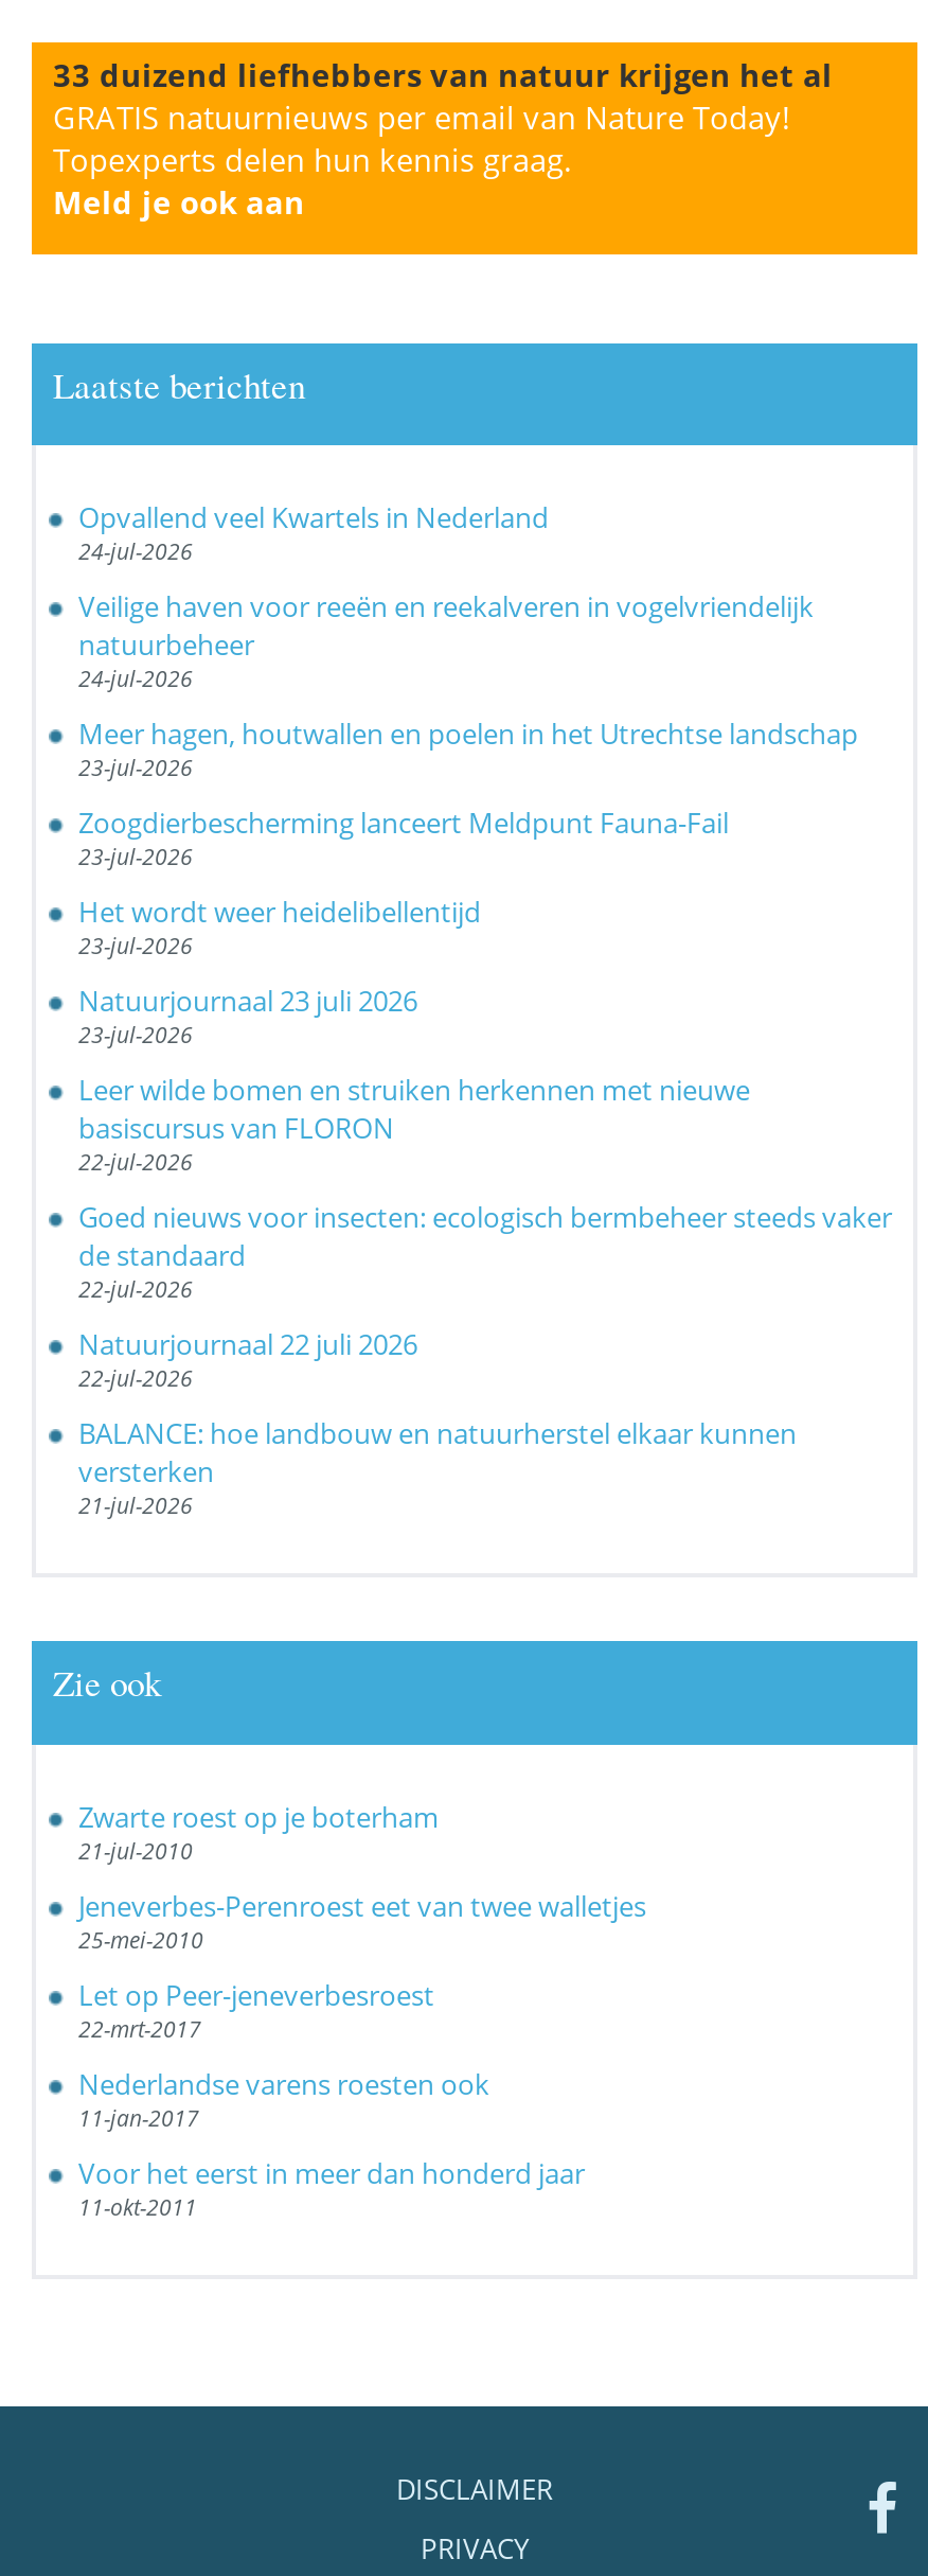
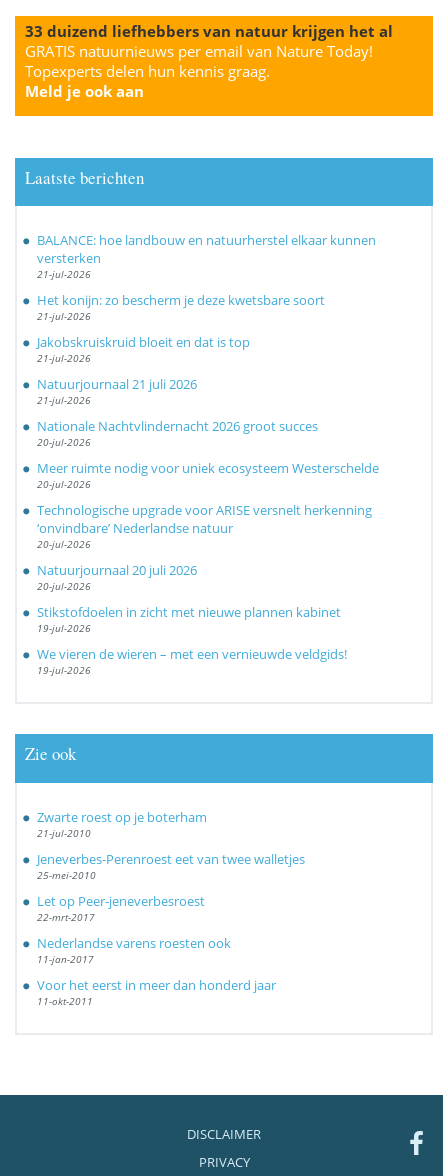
[78,499,892,1393] Opvallend veel Kwartels in Nederland | 24-jul-2026 | Veilige haven voor reeën en reekalveren in vogelvriendelijk | natuurbeheer | 24-jul-2026 | Meer hagen, houtwallen en poelen in het Utrechtse landschap | 23-jul-2026 | Zoogdierbescherming lanceert Meldpunt Fauna-Fail | 23-jul-2026 | Het wordt weer heidelibellentijd | 23-jul-2026 | Natuurjournaal 23 juli 2026 | 23-jul-2026 | Leer wilde bomen en struiken herkennen met nieuwe | basiscursus van FLORON | 22-jul-2026 | Goed nieuws voor insecten: ecologisch bermbeheer steeds vaker | de standaard | 22-jul-2026 | Natuurjournaal 22 juli 2026 | 22-jul-2026 -> none
moved [78,1415,797,1521] -> [37,231,376,281]: BALANCE: hoe landbouw en natuurherstel elkaar kunnen | versterken | 21-jul-2026
none -> [37,291,379,677] Het konijn: zo bescherm je deze kwetsbare soort | 21-jul-2026 | Jakobskruiskruid bloeit en dat is top | 21-jul-2026 | Natuurjournaal 21 juli 2026 | 21-jul-2026 | Nationale Nachtvlindernacht 2026 groot succes | 20-jul-2026 | Meer ruimte nodig voor uniek ecosysteem Westerschelde | 20-jul-2026 | Technologische upgrade voor ARISE versnelt herkenning | ‘onvindbare’ Nederlandse natuur | 20-jul-2026 | Natuurjournaal 20 juli 2026 | 20-jul-2026 | Stikstofdoelen in zicht met nieuwe plannen kabinet | 19-jul-2026 | We vieren de wieren – met een vernieuwde veldgids! | 19-jul-2026

